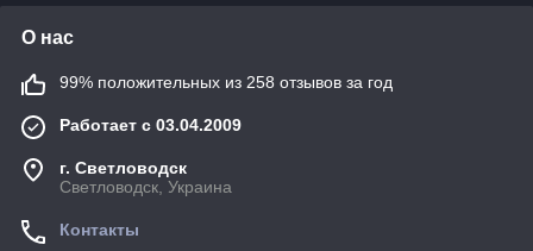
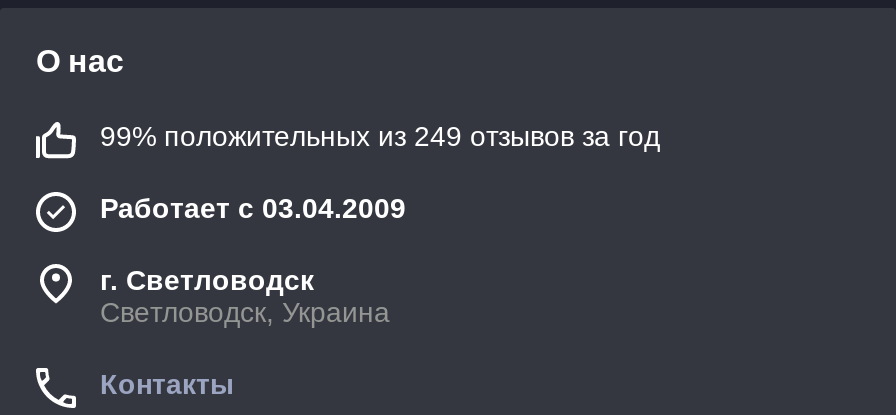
[59,73,393,92] 99% положительных из 258 отзывов за год -> [100,121,660,153] 99% положительных из 249 отзывов за год

